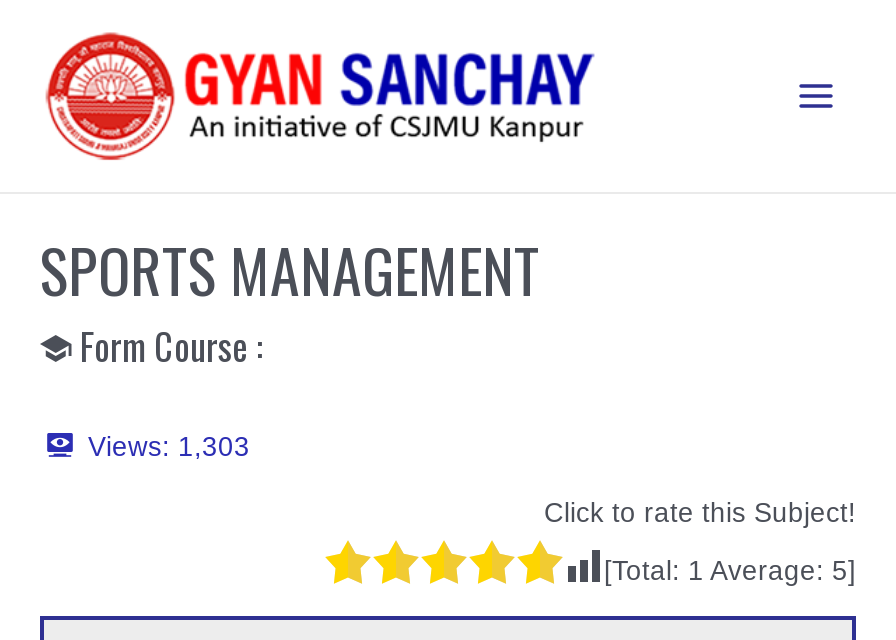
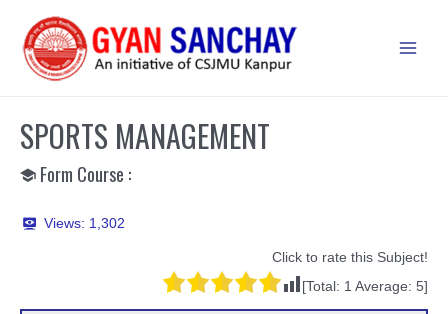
[88,432,250,462] Views: 1,303 -> [44,216,125,231] Views: 1,302

